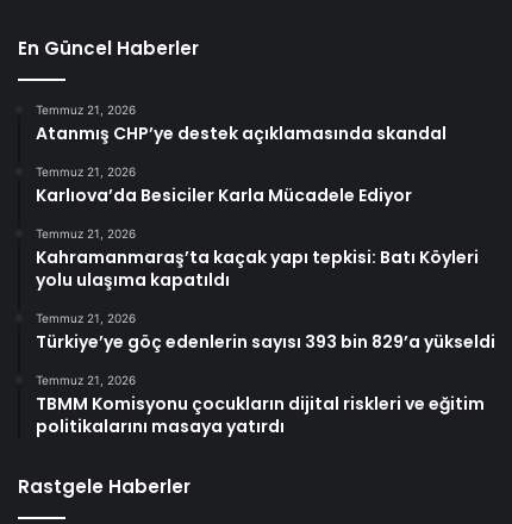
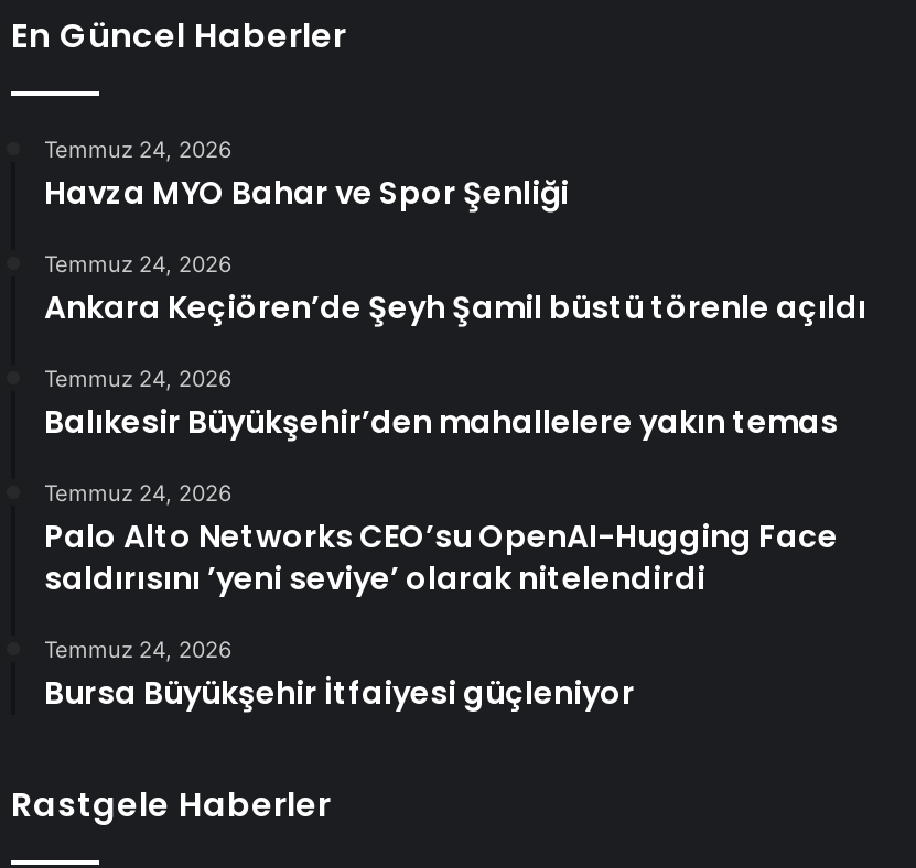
[36,102,447,145] Temmuz 21, 2026 | Atanmış CHP’ye destek açıklamasında skandal -> [44,135,569,214] Temmuz 24, 2026 | Havza MYO Bahar ve Spor Şenliği
[36,164,412,207] Temmuz 21, 2026 | Karlıova’da Besiciler Karla Mücadele Ediyor -> [44,250,866,329] Temmuz 24, 2026 | Ankara Keçiören’de Şeyh Şamil büstü törenle açıldı
[36,226,479,292] Temmuz 21, 2026 | Kahramanmaraş’ta kaçak yapı tepkisi: Batı Köyleri | yolu ulaşıma kapatıldı -> [44,364,838,443] Temmuz 24, 2026 | Balıkesir Büyükşehir’den mahallelere yakın temas
[36,311,495,353] Temmuz 21, 2026 | Türkiye’ye göç edenlerin sayısı 393 bin 829’a yükseldi -> [44,479,838,600] Temmuz 24, 2026 | Palo Alto Networks CEO’su OpenAI-Hugging Face | saldırısını ’yeni seviye’ olarak nitelendirdi
[36,373,485,438] Temmuz 21, 2026 | TBMM Komisyonu çocukların dijital riskleri ve eğitim | politikalarını masaya yatırdı -> [44,635,635,714] Temmuz 24, 2026 | Bursa Büyükşehir İtfaiyesi güçleniyor

